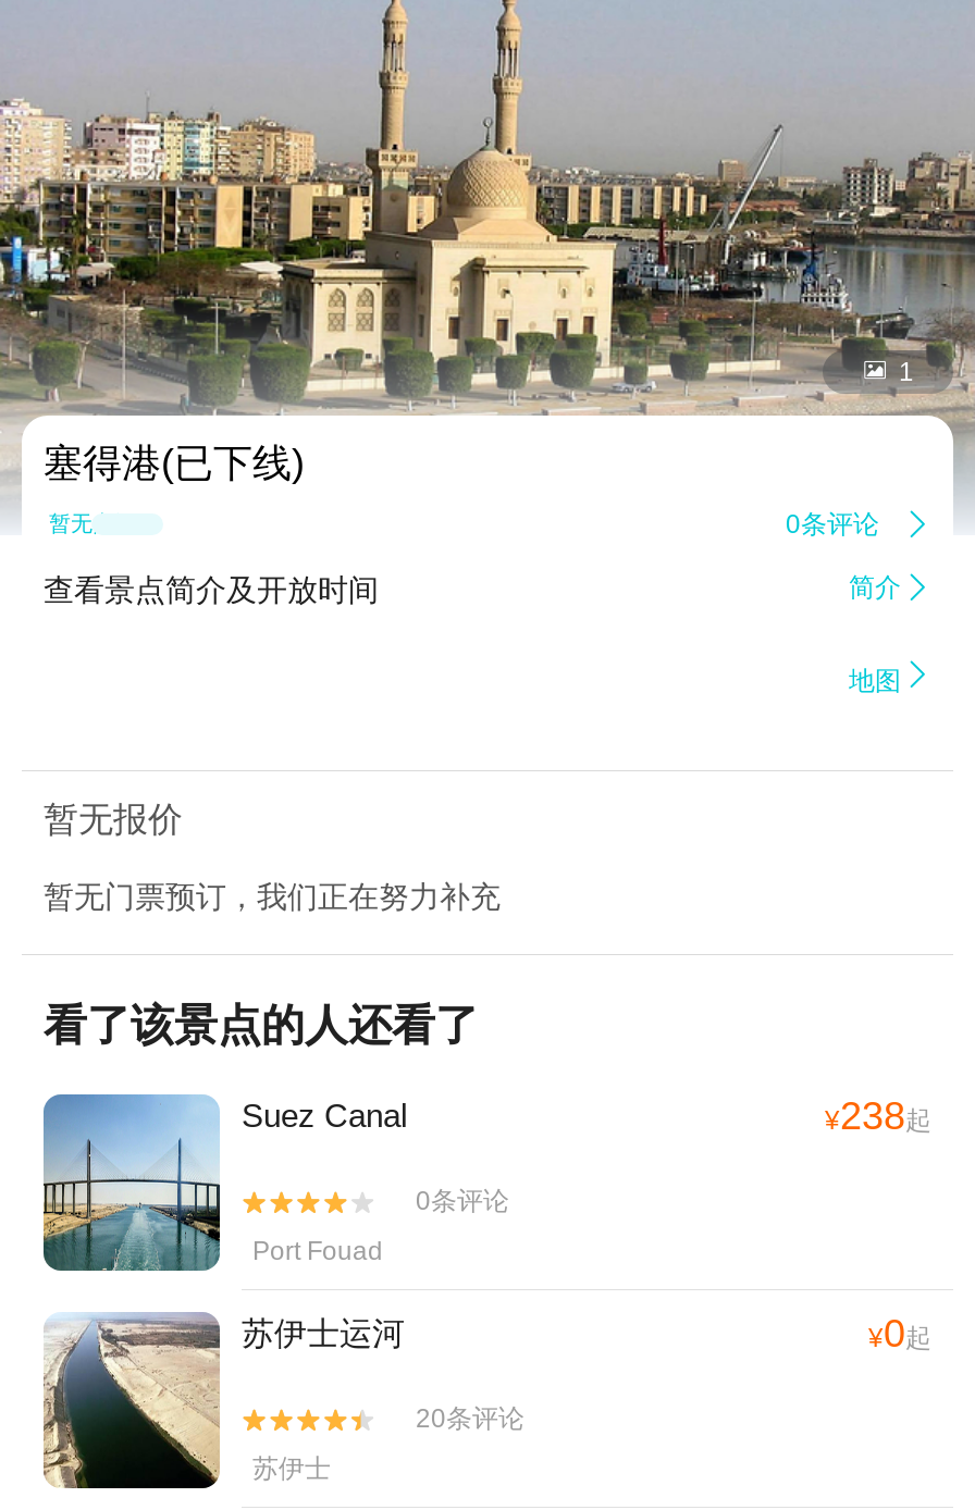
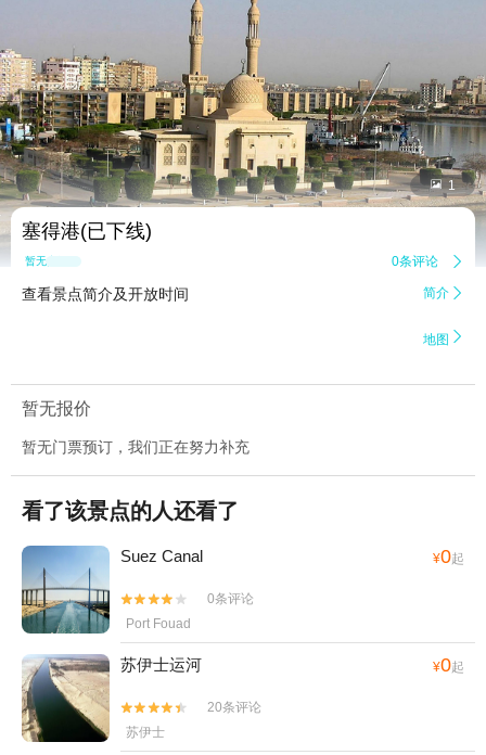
[825,1095,931,1139] ¥238起 -> [433,546,464,568] ¥0起

